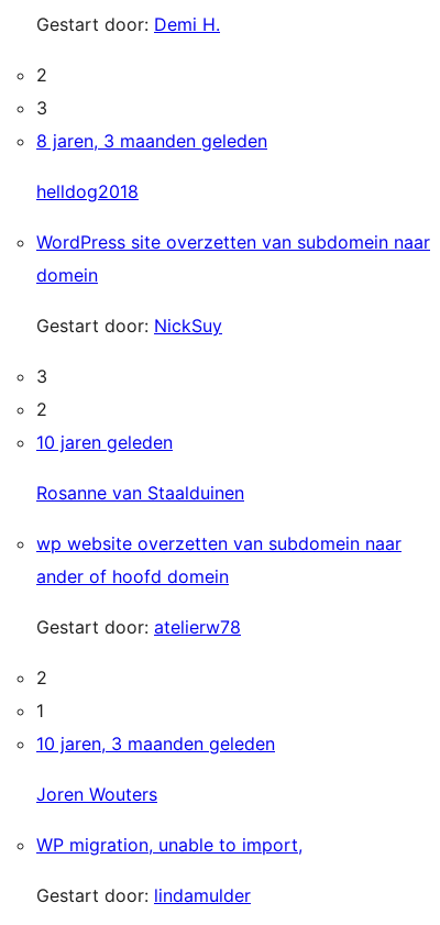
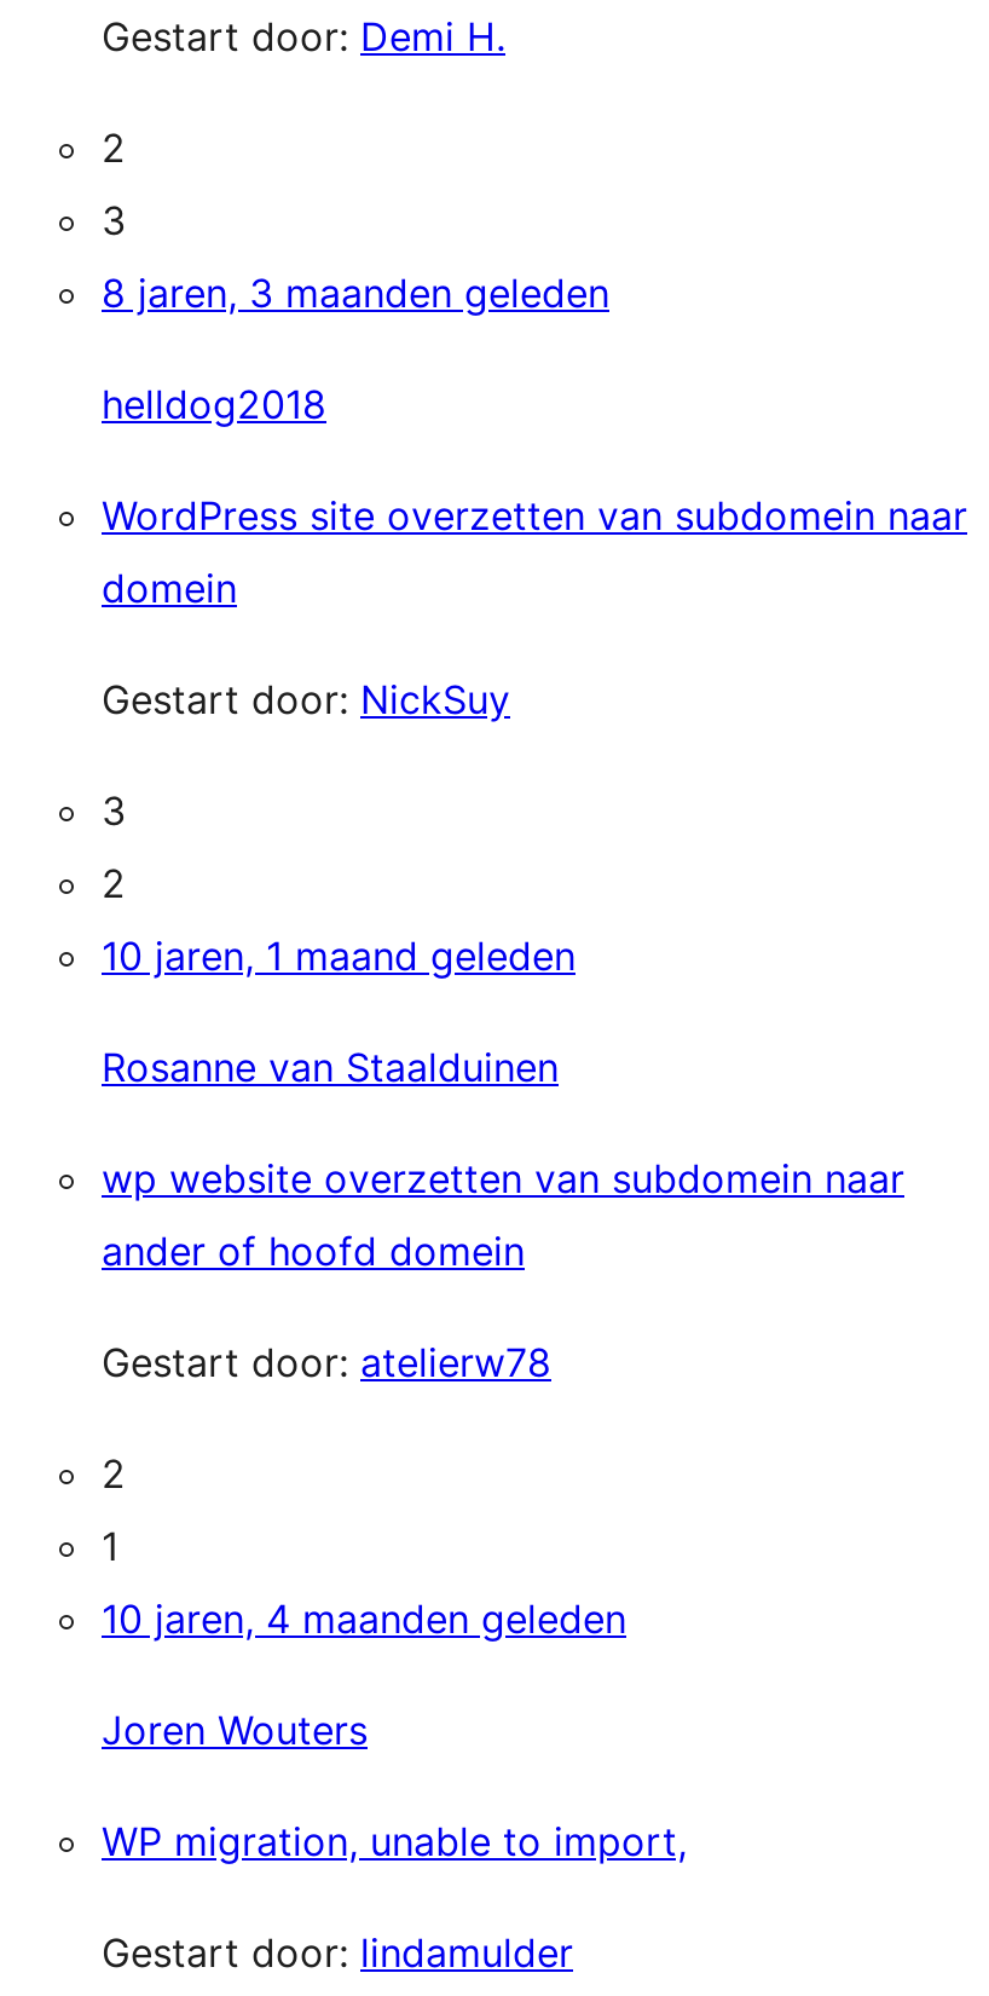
[36,431,173,453] 10 jaren geleden -> [102,931,576,980] 10 jaren, 1 maand geleden
[36,733,275,755] 10 jaren, 3 maanden geleden -> [102,1594,626,1643] 10 jaren, 4 maanden geleden

